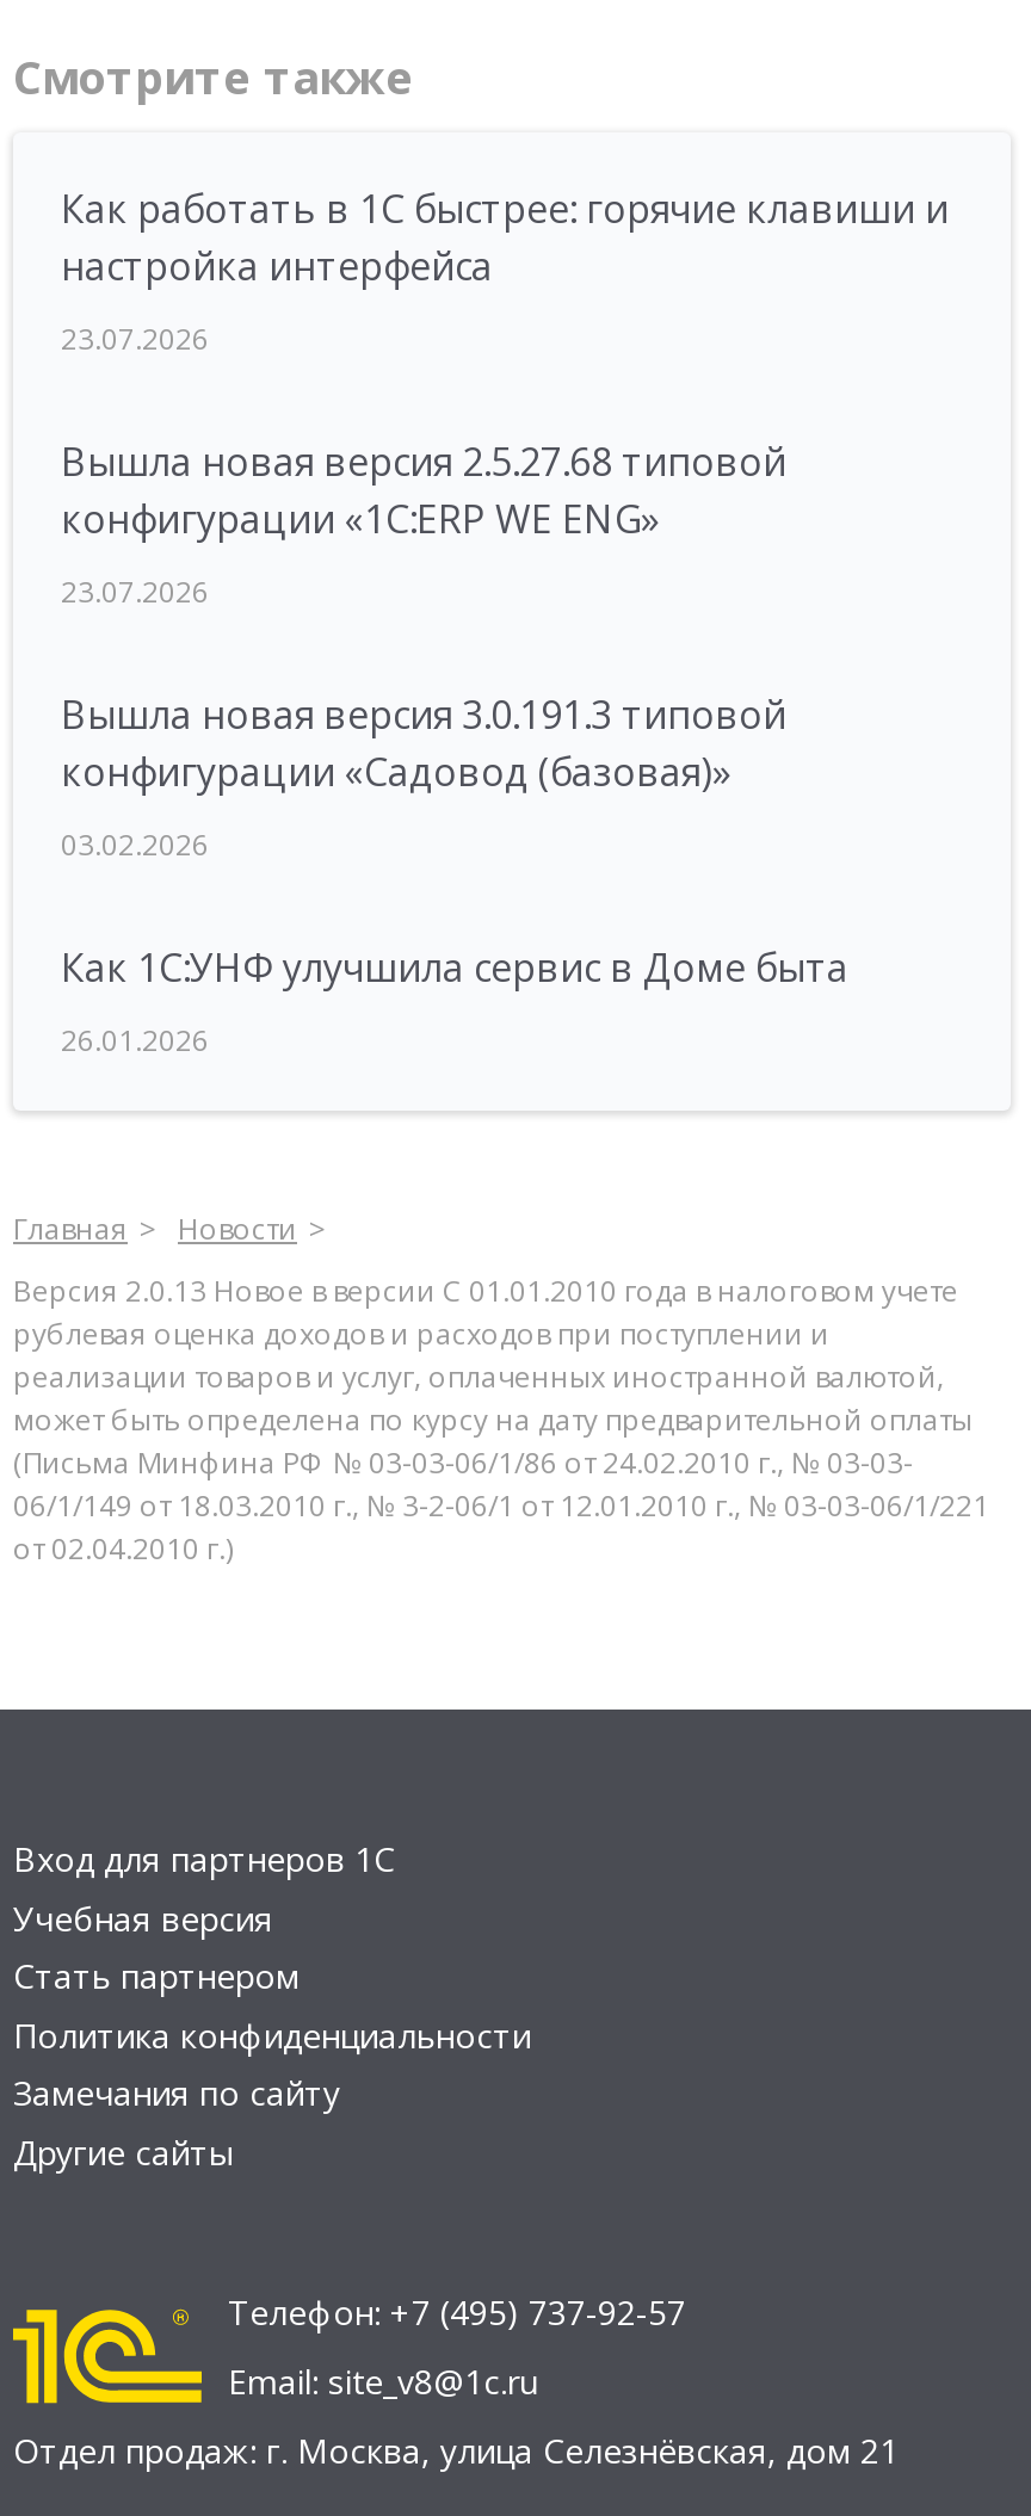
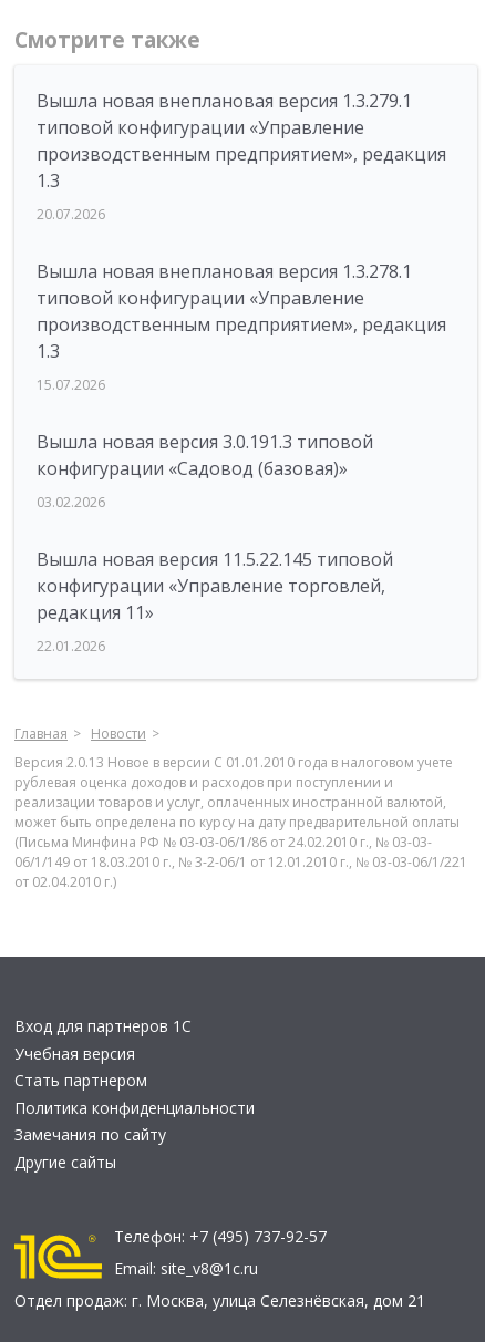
[61,183,949,292] Как работать в 1С быстрее: горячие клавиши и | настройка интерфейса -> [37,89,446,193] Вышла новая внеплановая версия 1.3.279.1 | типовой конфигурации «Управление | производственным предприятием», редакция | 1.3
[61,319,209,359] 23.07.2026 -> [37,205,105,224] 20.07.2026
[61,435,786,545] Вышла новая версия 2.5.27.68 типовой | конфигурации «1С:ERP WE ENG» -> [37,259,446,363] Вышла новая внеплановая версия 1.3.278.1 | типовой конфигурации «Управление | производственным предприятием», редакция | 1.3
[61,571,209,612] 23.07.2026 -> [37,375,105,394] 15.07.2026
[61,941,848,994] Как 1С:УНФ улучшила сервис в Доме быта -> [37,547,393,624] Вышла новая версия 11.5.22.145 типовой | конфигурации «Управление торговлей, | редакция 11»
[61,1020,209,1061] 26.01.2026 -> [37,637,105,655] 22.01.2026

